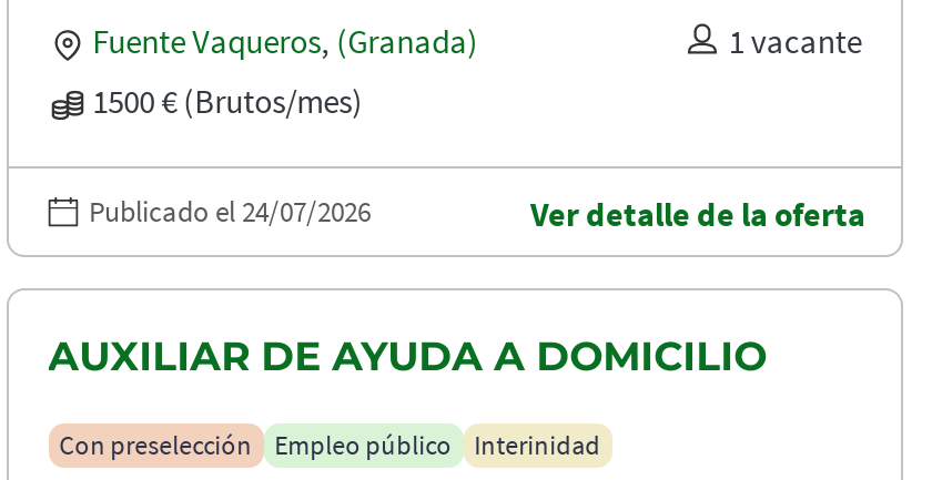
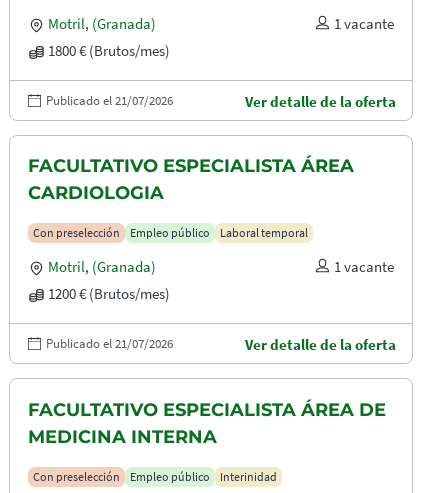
[92,20,478,62] Fuente Vaqueros, (Granada) -> [48,14,156,33] Motril, (Granada)
[92,79,363,121] 1500 € (Brutos/mes) -> [48,41,170,60] 1800 € (Brutos/mes)
[89,192,371,230] Publicado el 24/07/2026 -> [46,92,173,109] Publicado el 21/07/2026
[48,333,767,382] AUXILIAR DE AYUDA A DOMICILIO -> [28,155,396,448] FACULTATIVO ESPECIALISTA ÁREA | CARDIOLOGIA | Con preselección | Empleo público | Laboral temporal | Motril, (Granada) | 1 vacante | 1200 € (Brutos/mes) | Publicado el 21/07/2026 | Ver detalle de la oferta | FACULTATIVO ESPECIALISTA ÁREA DE | MEDICINA INTERNA

